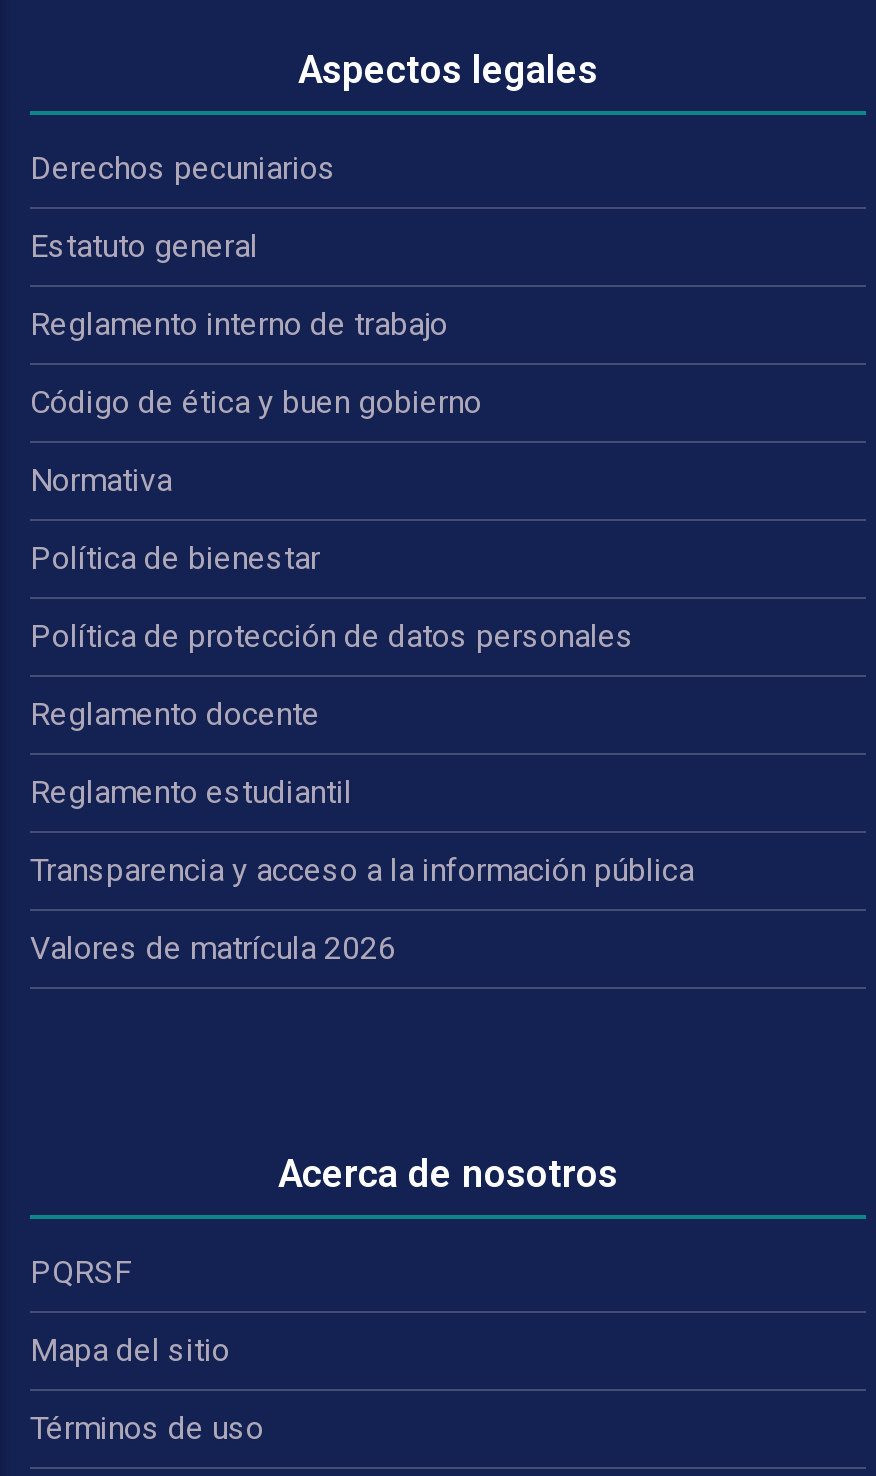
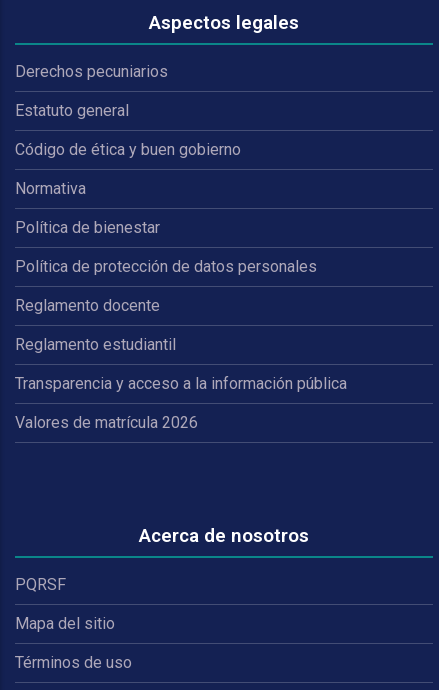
[30,305,448,343] Reglamento interno de trabajo -> none

